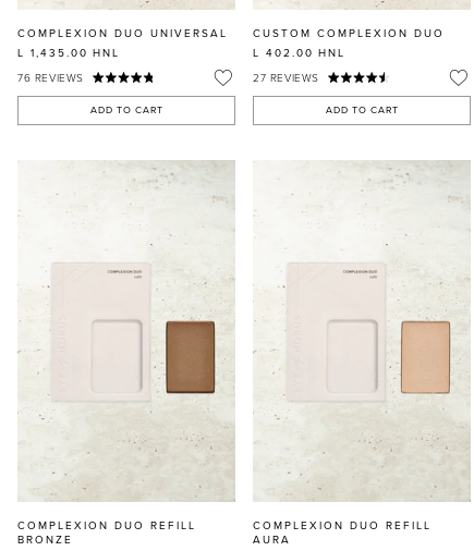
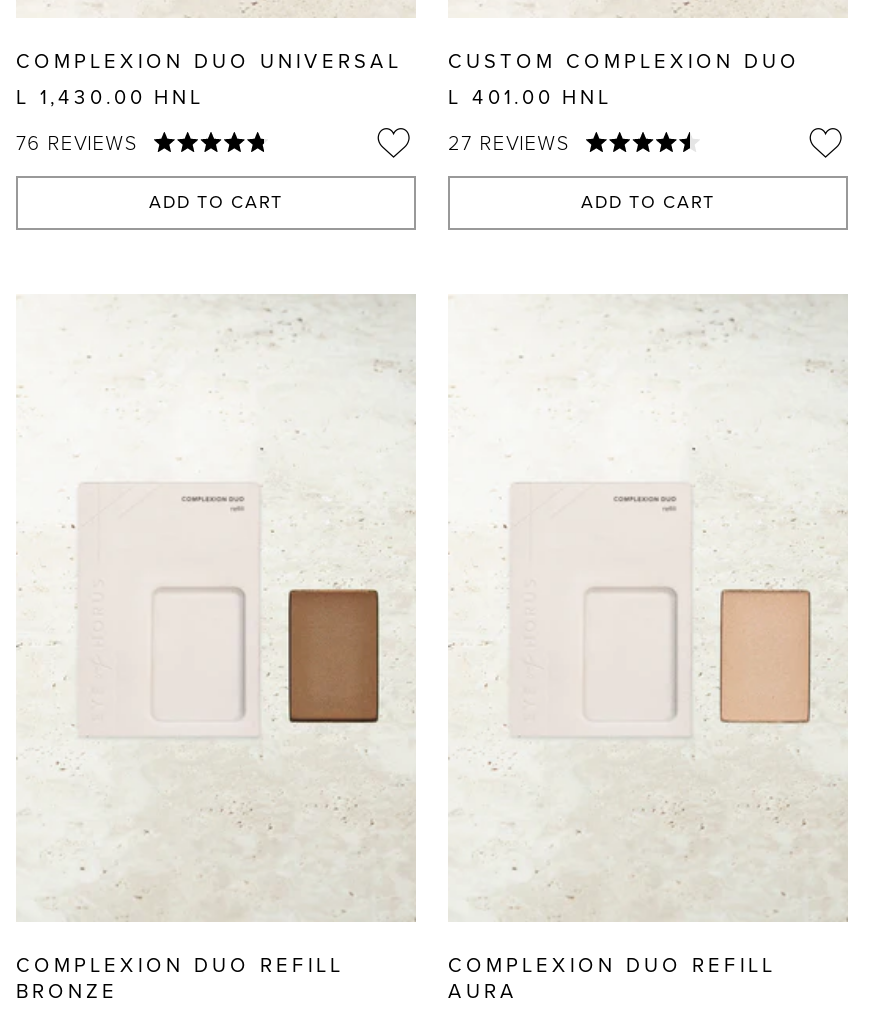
[17,47,120,60] L 1,435.00 HNL -> [16,86,204,110] L 1,430.00 HNL
[253,47,345,60] L 402.00 HNL -> [448,86,612,110] L 401.00 HNL

